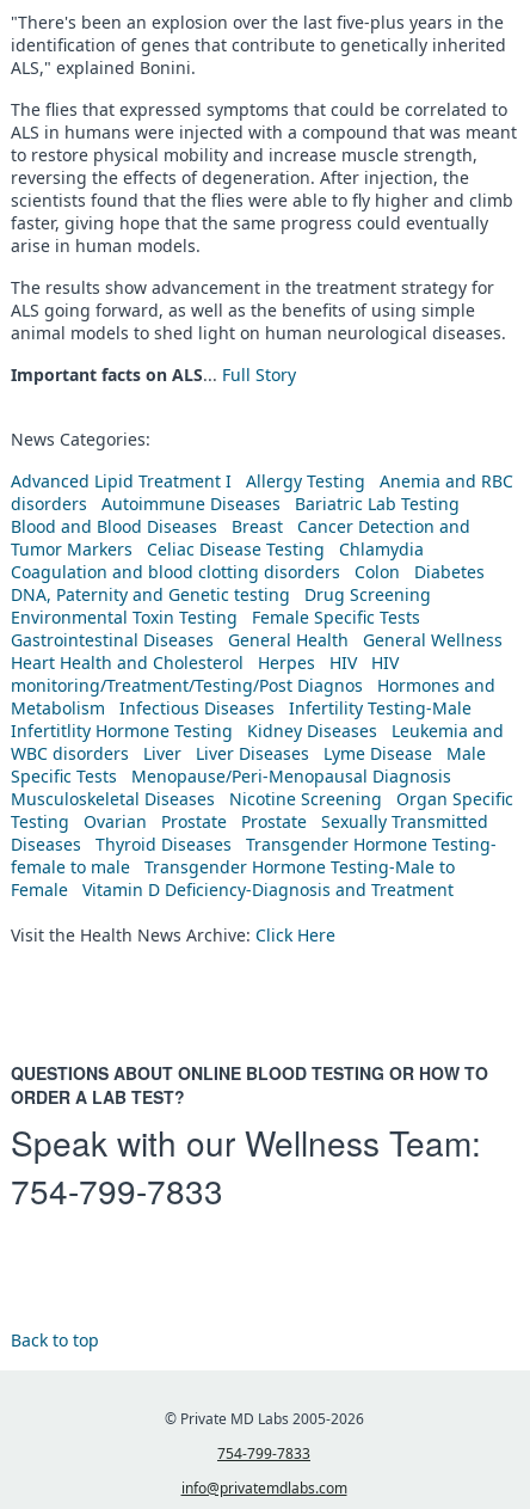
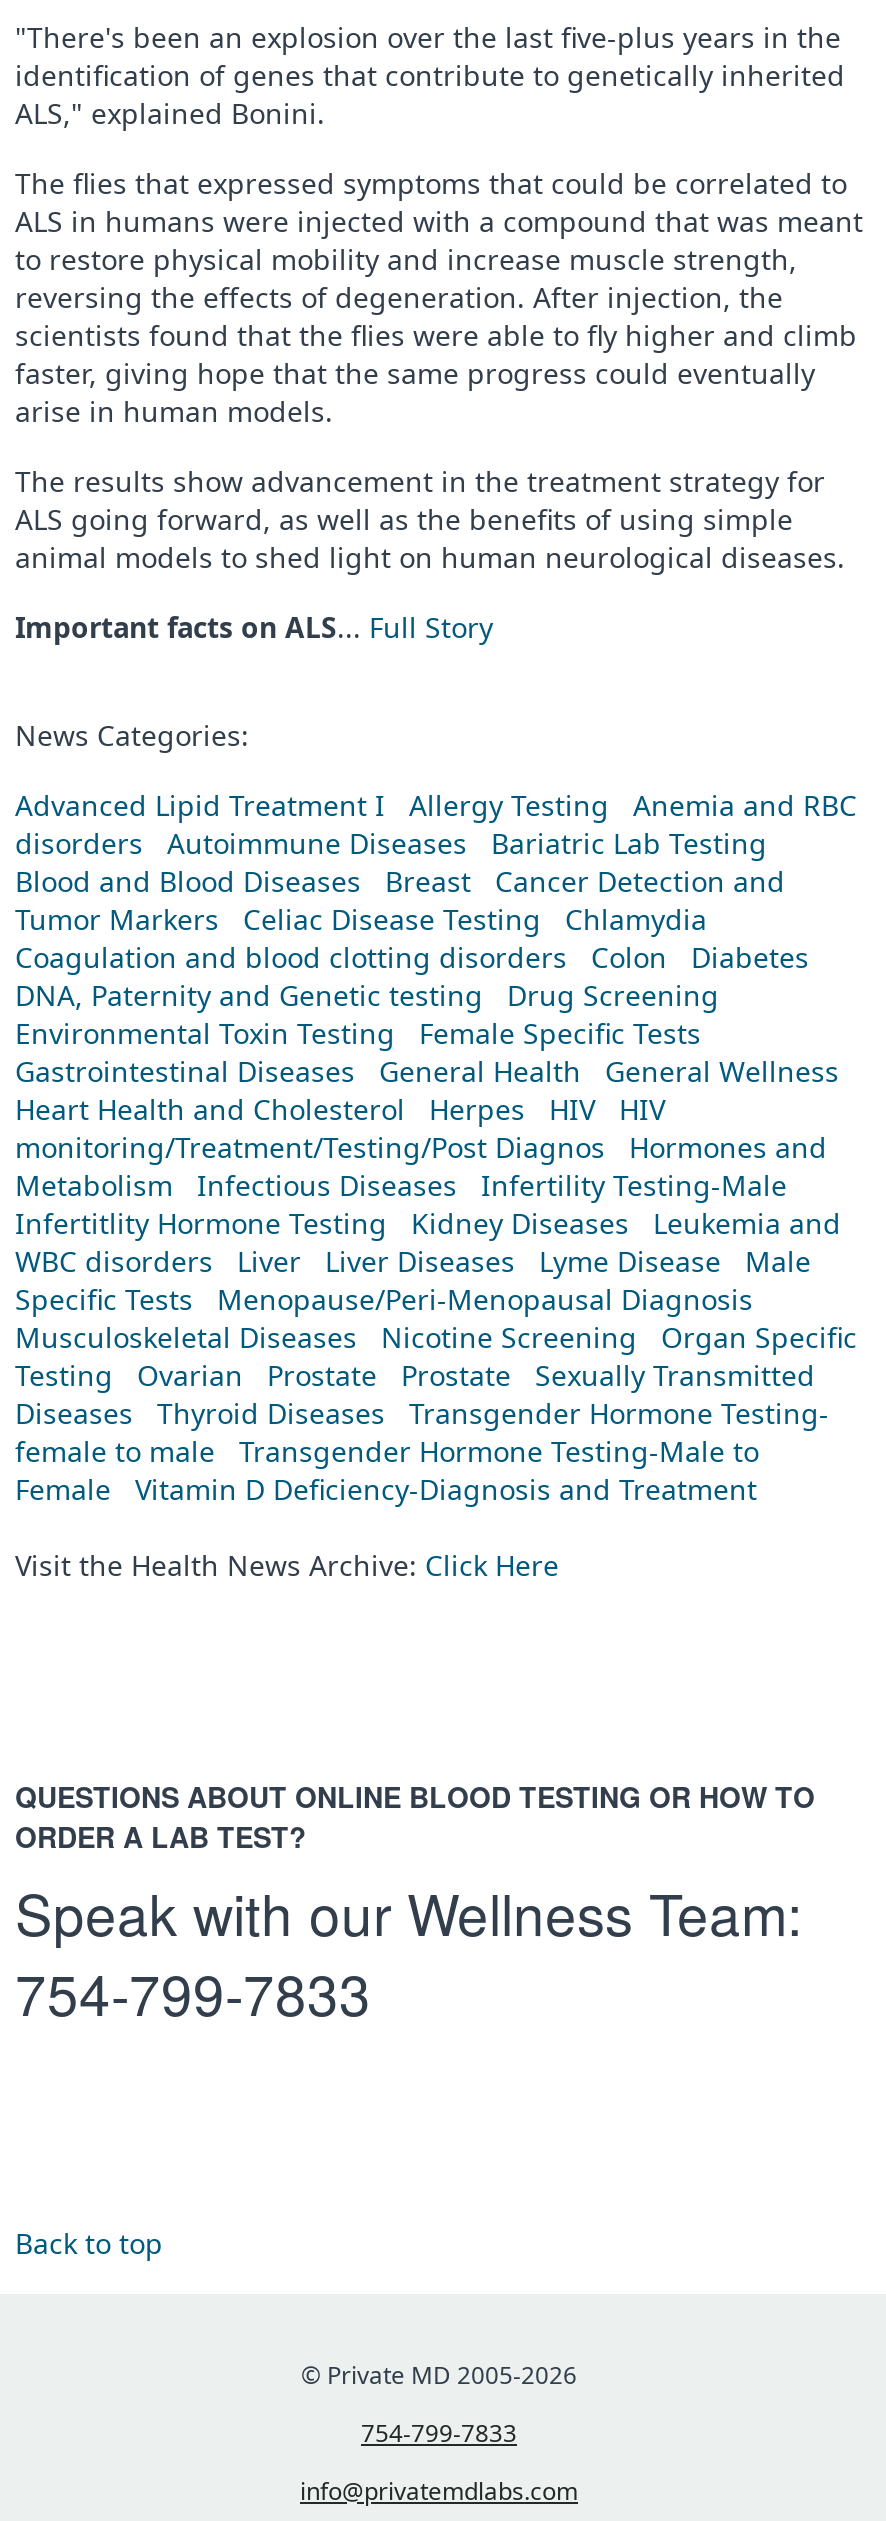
[164,1409,363,1429] © Private MD Labs 2005-2026 -> [301,2358,577,2392] © Private MD 2005-2026

